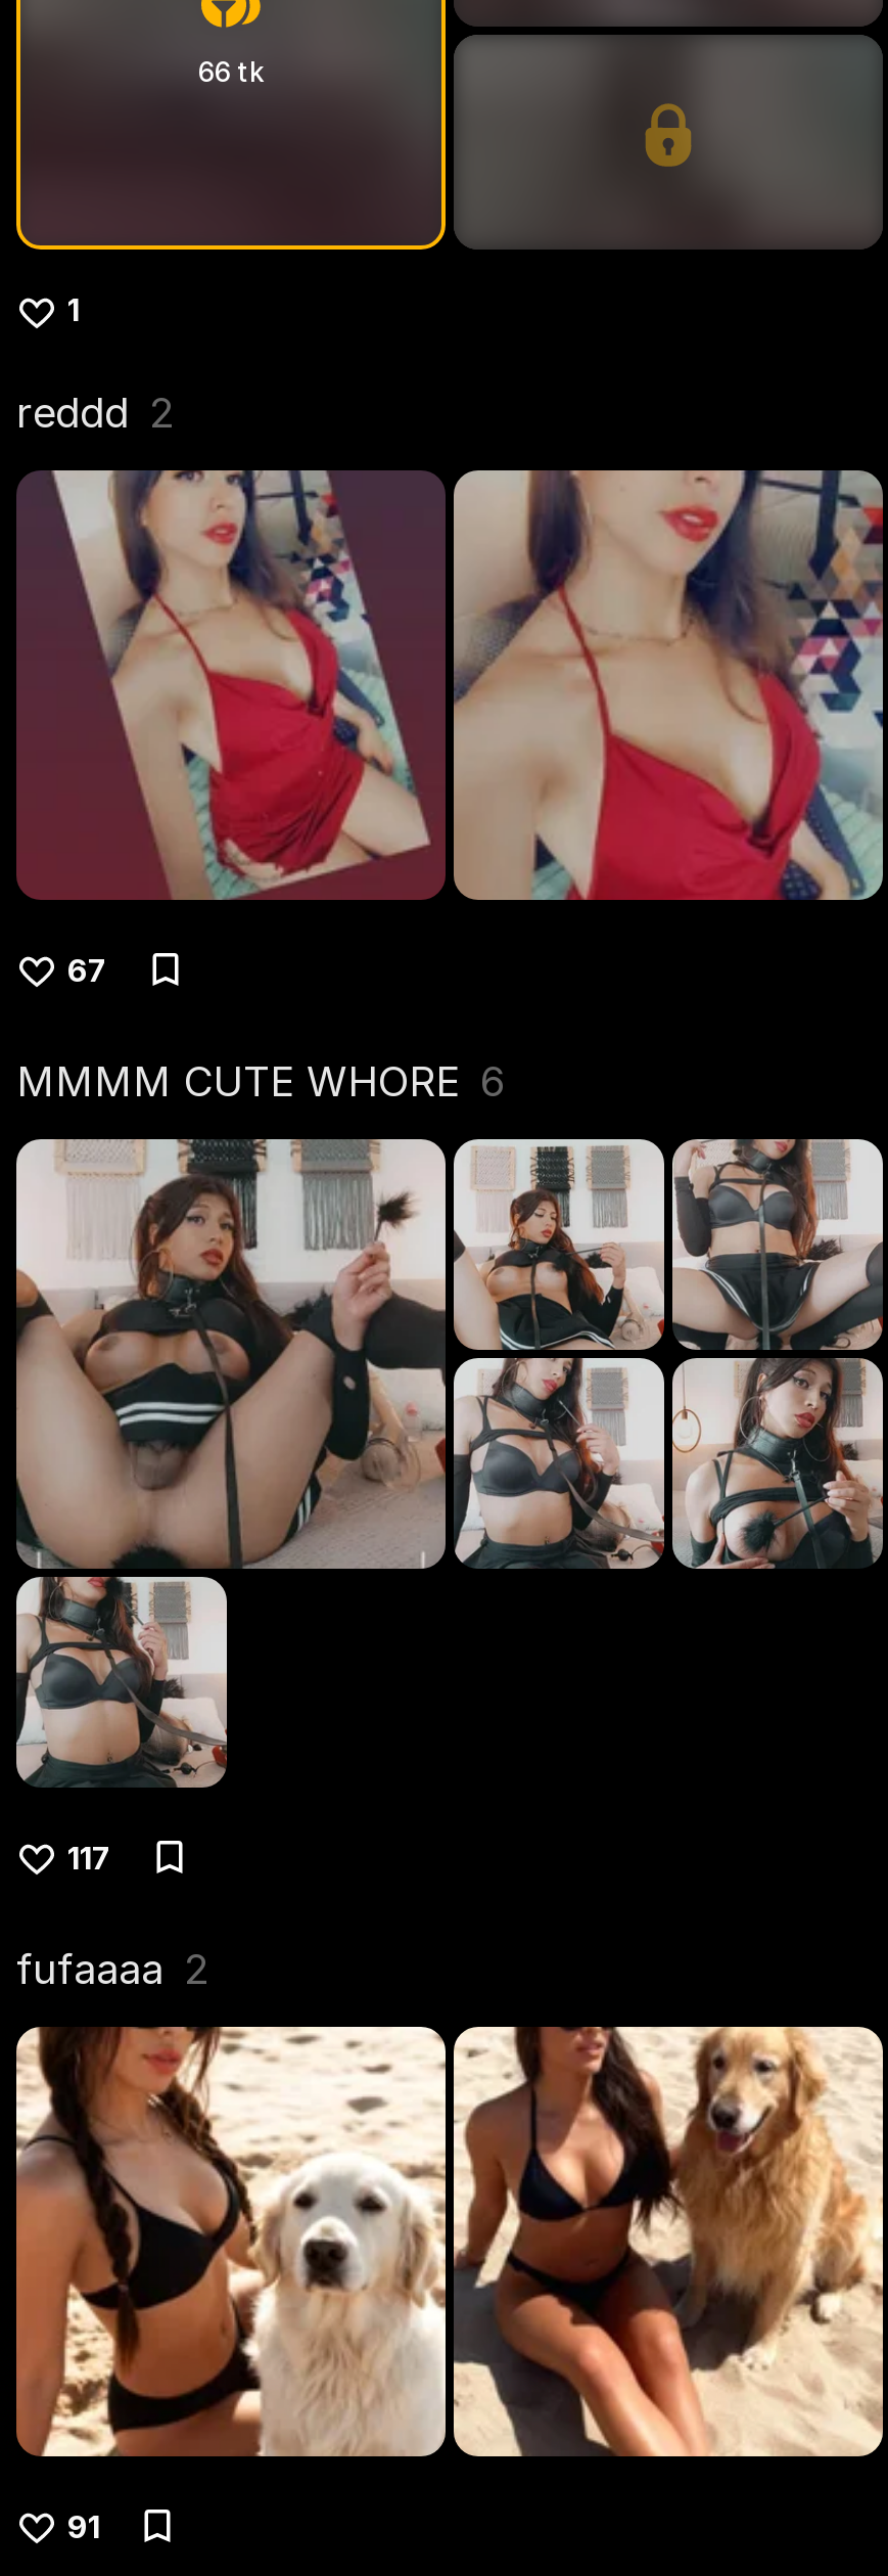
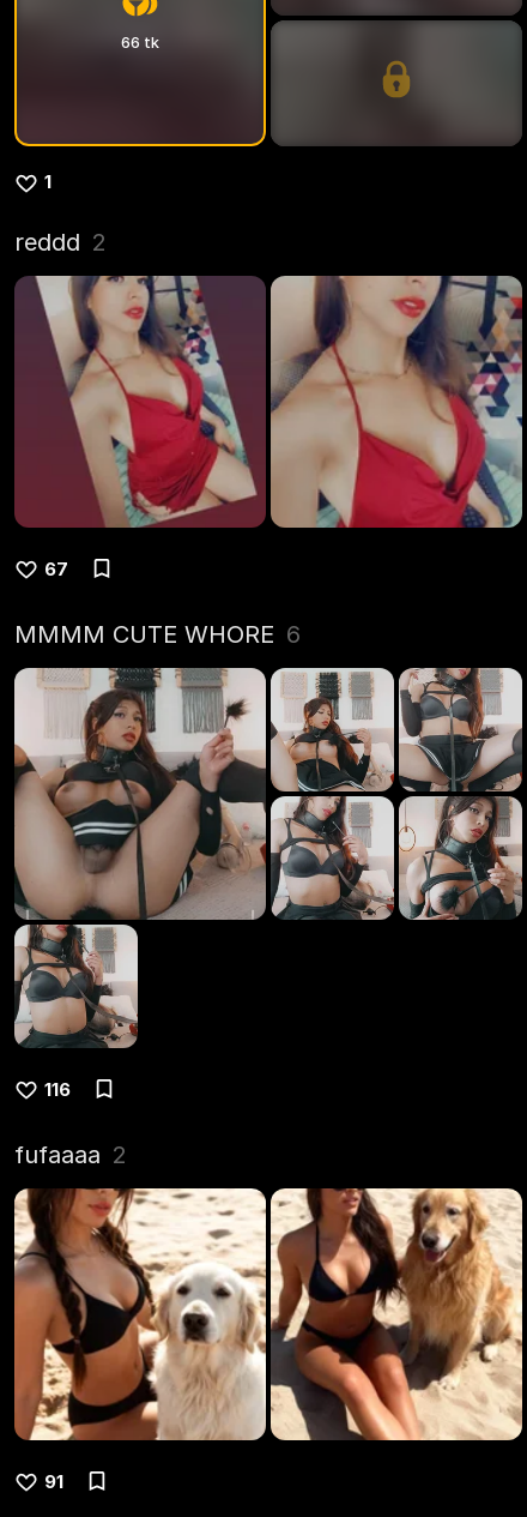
[67,1838,112,1877] 117 -> [44,1077,71,1100] 116

